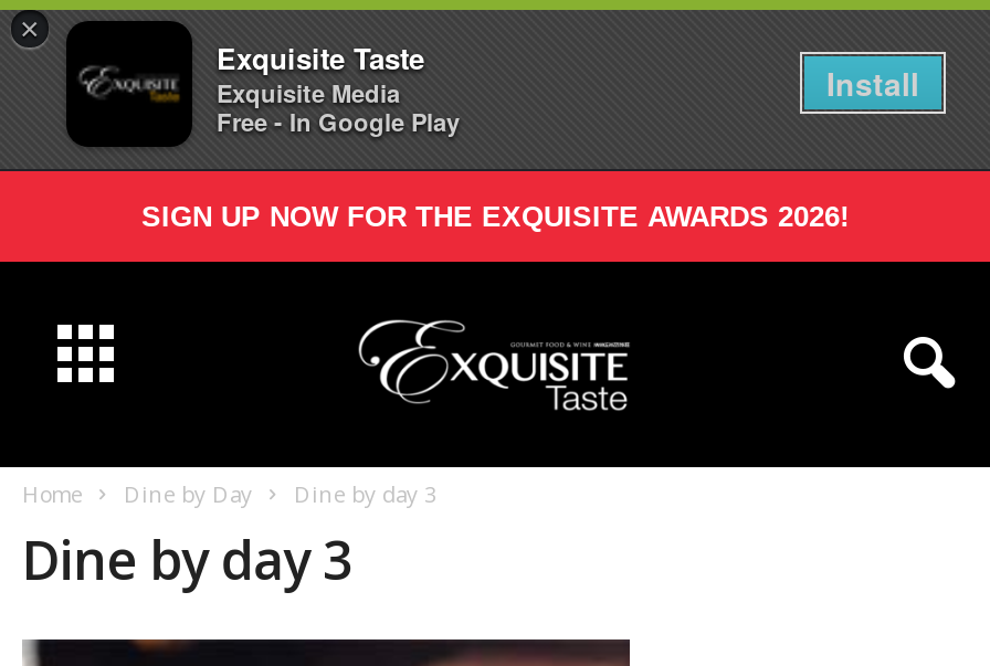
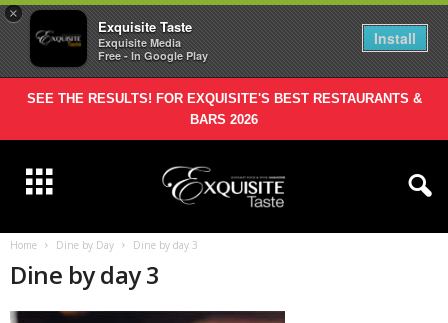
[141,200,849,233] SIGN UP NOW FOR THE EXQUISITE AWARDS 2026! -> [26,91,421,127] SEE THE RESULTS! FOR EXQUISITE'S BEST RESTAURANTS & | BARS 2026

